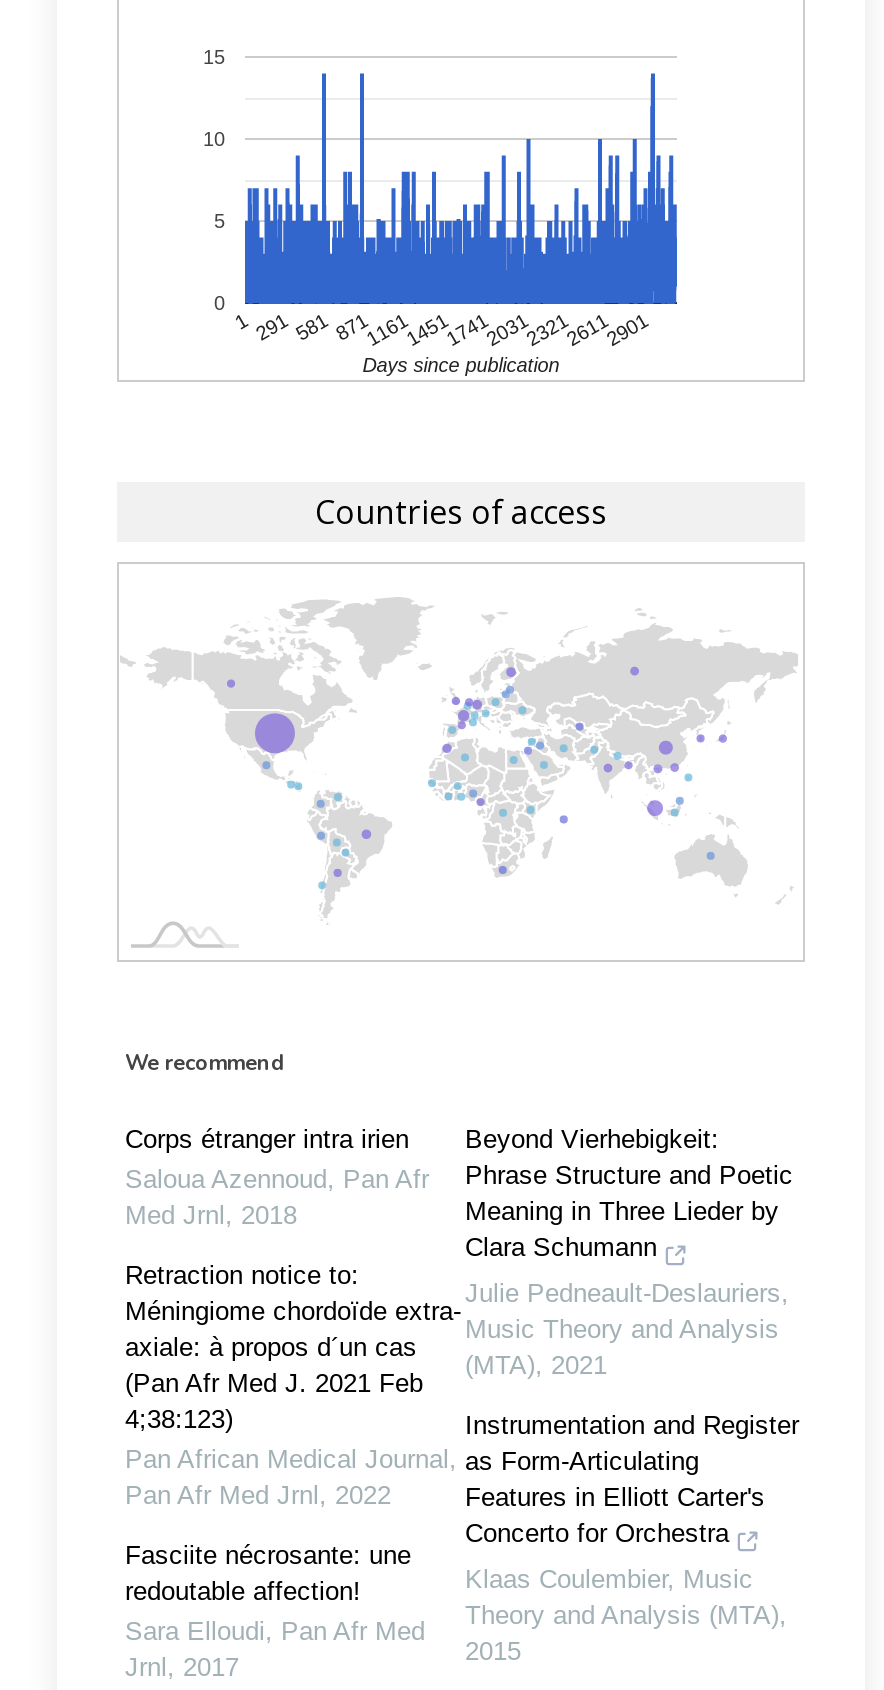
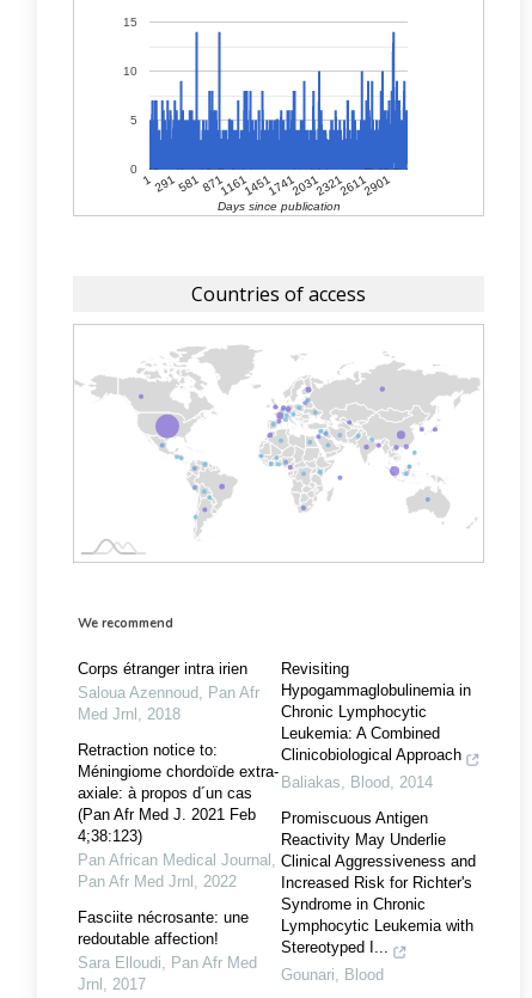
[465,1125,793,1263] Beyond Vierhebigkeit: | Phrase Structure and Poetic | Meaning in Three Lieder by | Clara Schumann -> [281,660,471,764] Revisiting | Hypogammaglobulinemia in | Chronic Lymphocytic | Leukemia: A Combined | Clinicobiological Approach
[465,1279,789,1381] Julie Pedneault-Deslauriers, | Music Theory and Analysis | (MTA), 2021 -> [281,774,433,792] Baliakas, Blood, 2014
[465,1411,799,1549] Instrumentation and Register | as Form-Articulating | Features in Elliott Carter's | Concerto for Orchestra -> [281,810,476,957] Promiscuous Antigen | Reactivity May Underlie | Clinical Aggressiveness and | Increased Risk for Richter's | Syndrome in Chronic | Lymphocytic Leukemia with | Stereotyped I...
[465,1565,787,1667] Klaas Coulembier, Music | Theory and Analysis (MTA), | 2015 -> [281,966,384,984] Gounari, Blood

